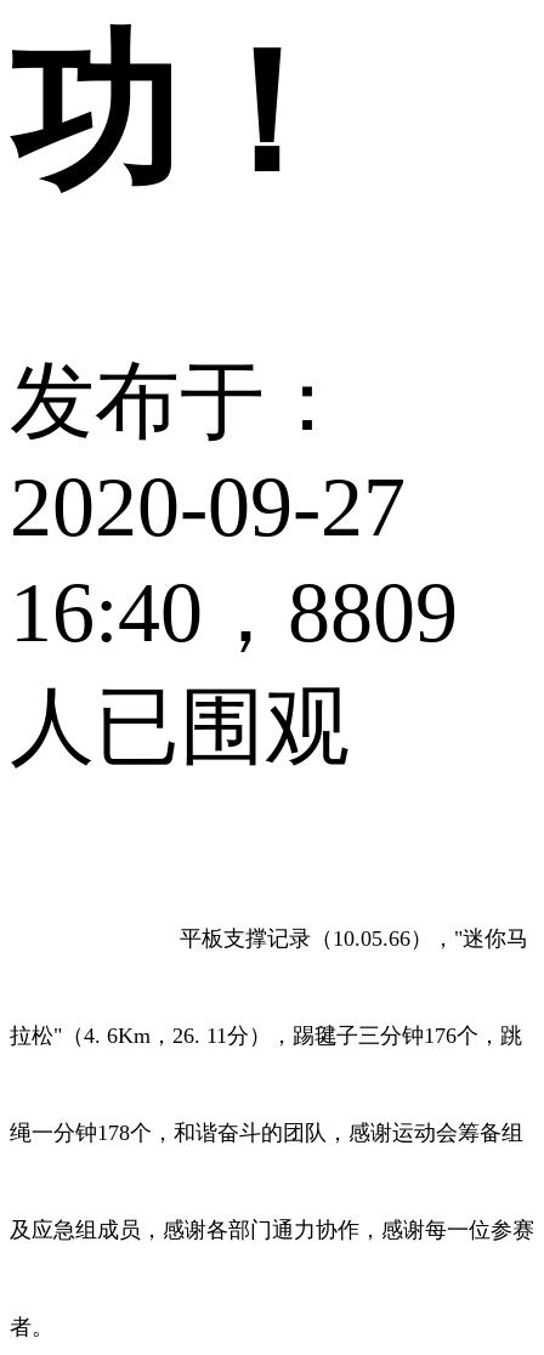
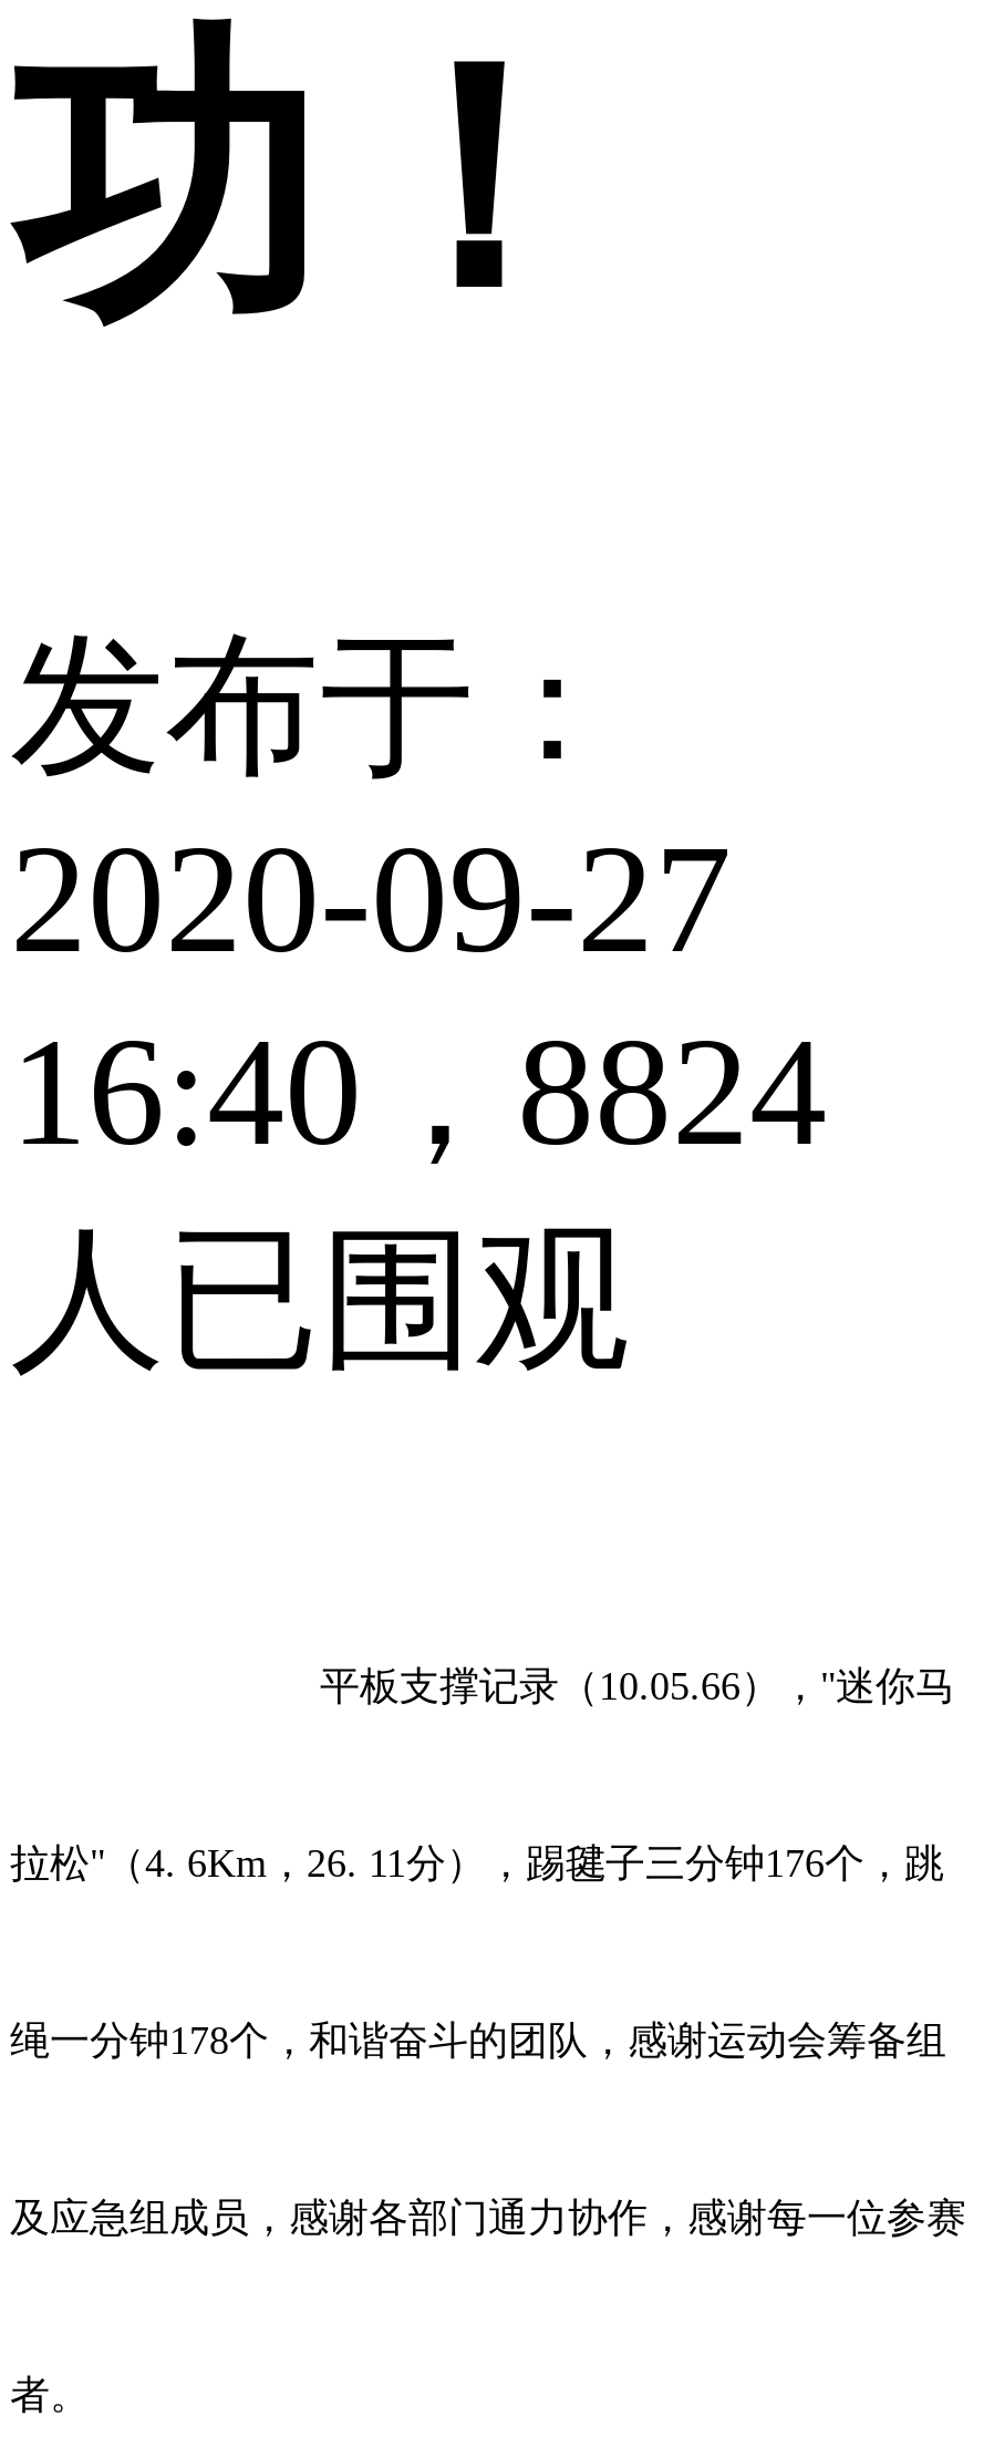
[10,565,458,659] 16:40，8809 -> [10,1006,827,1176] 16:40，8824

